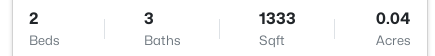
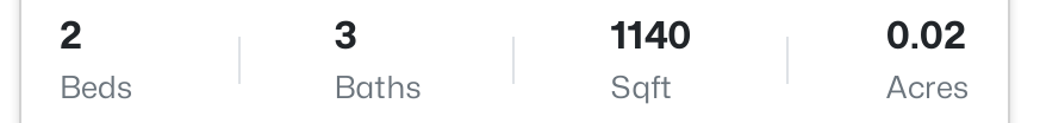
[259,9,296,28] 1333 -> [611,13,692,58] 1140
[376,9,410,28] 0.04 -> [886,13,967,58] 0.02

